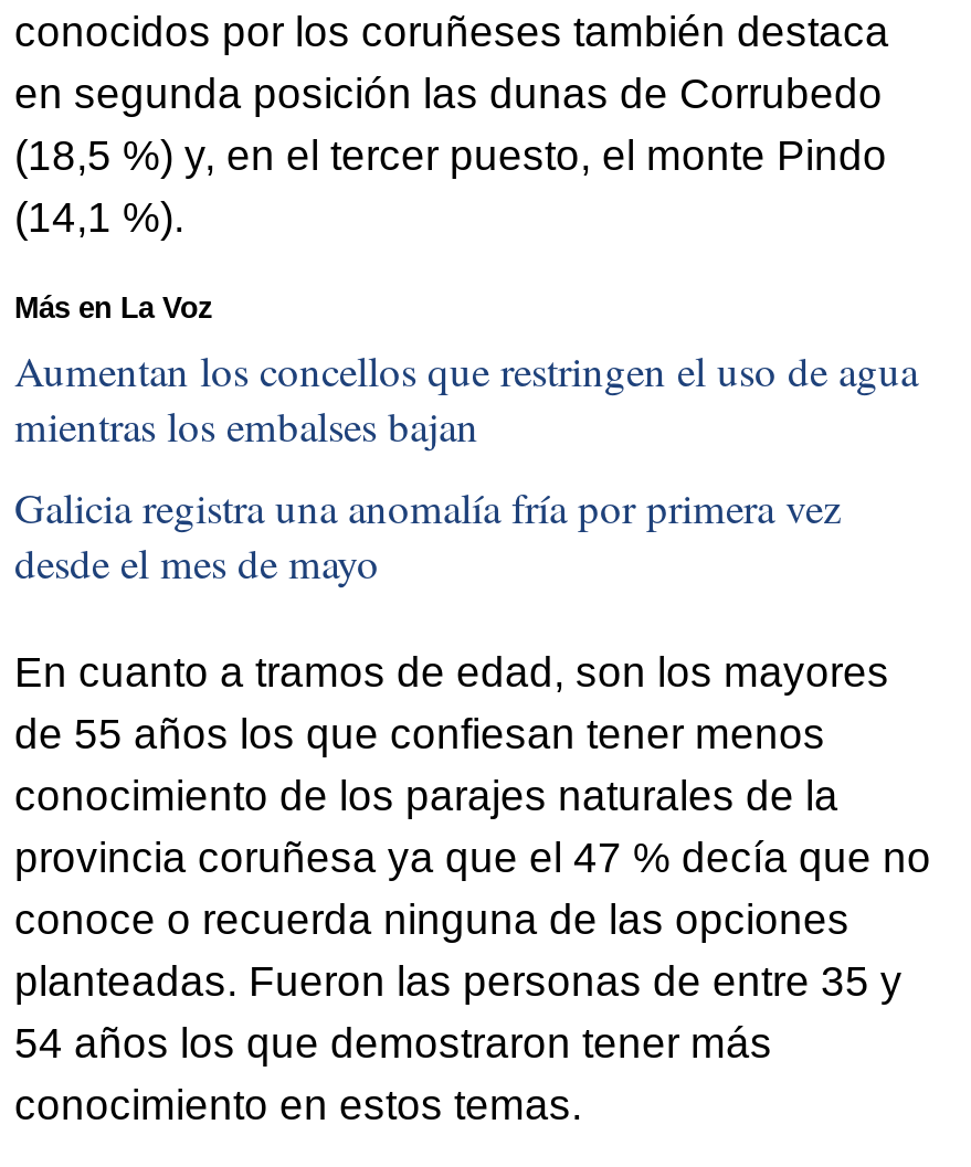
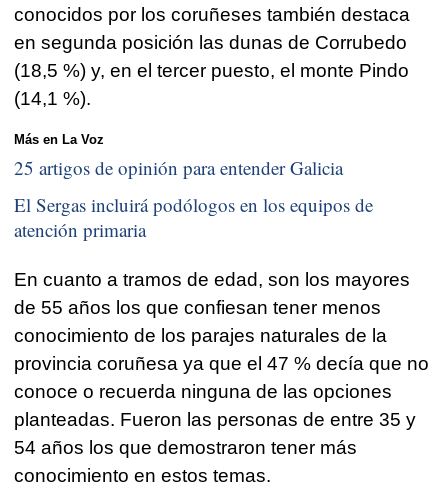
[14,342,918,452] Aumentan los concellos que restringen el uso de agua | mientras los embalses bajan -> [14,155,343,180] 25 artigos de opinión para entender Galicia
[14,480,841,590] Galicia registra una anomalía fría por primera vez | desde el mes de mayo -> [14,192,373,242] El Sergas incluirá podólogos en los equipos de | atención primaria

